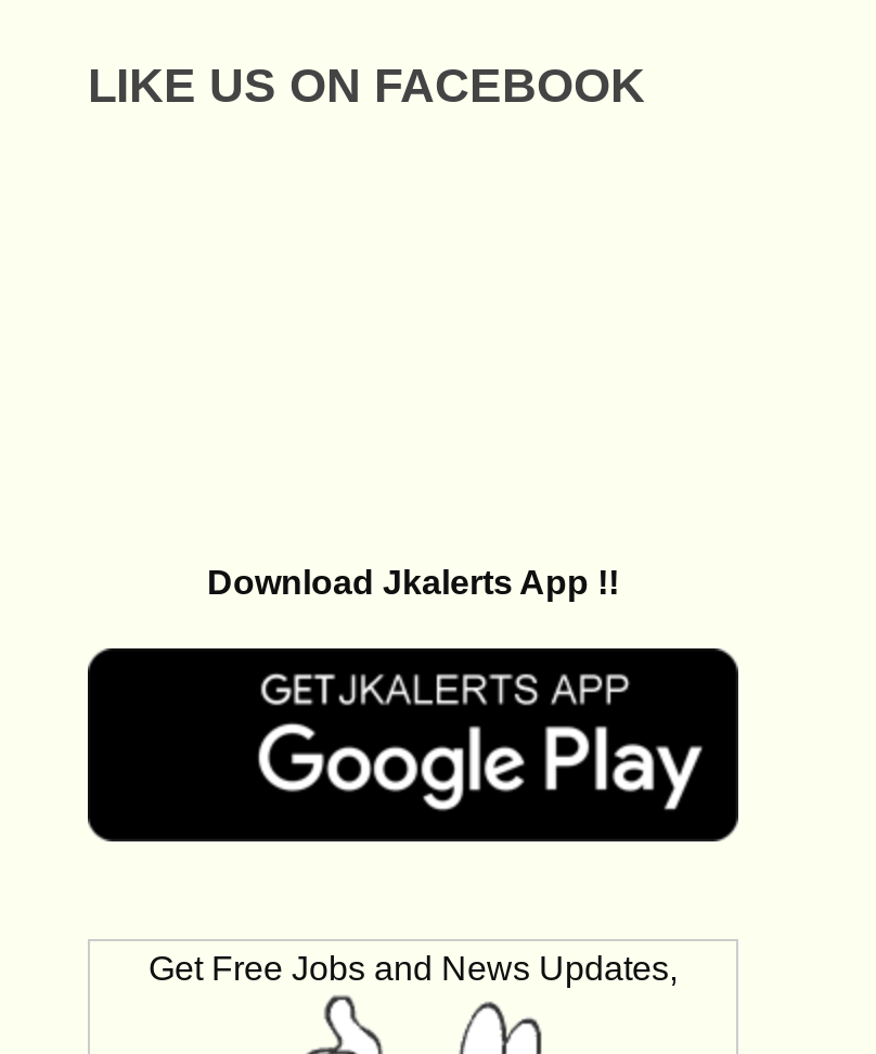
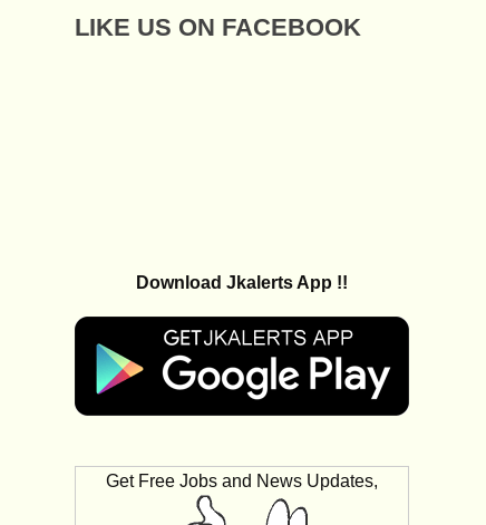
none -> [95,343,144,395] [image]

